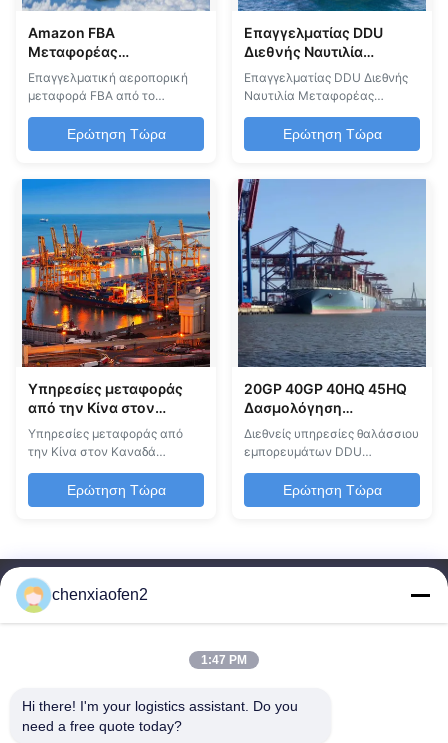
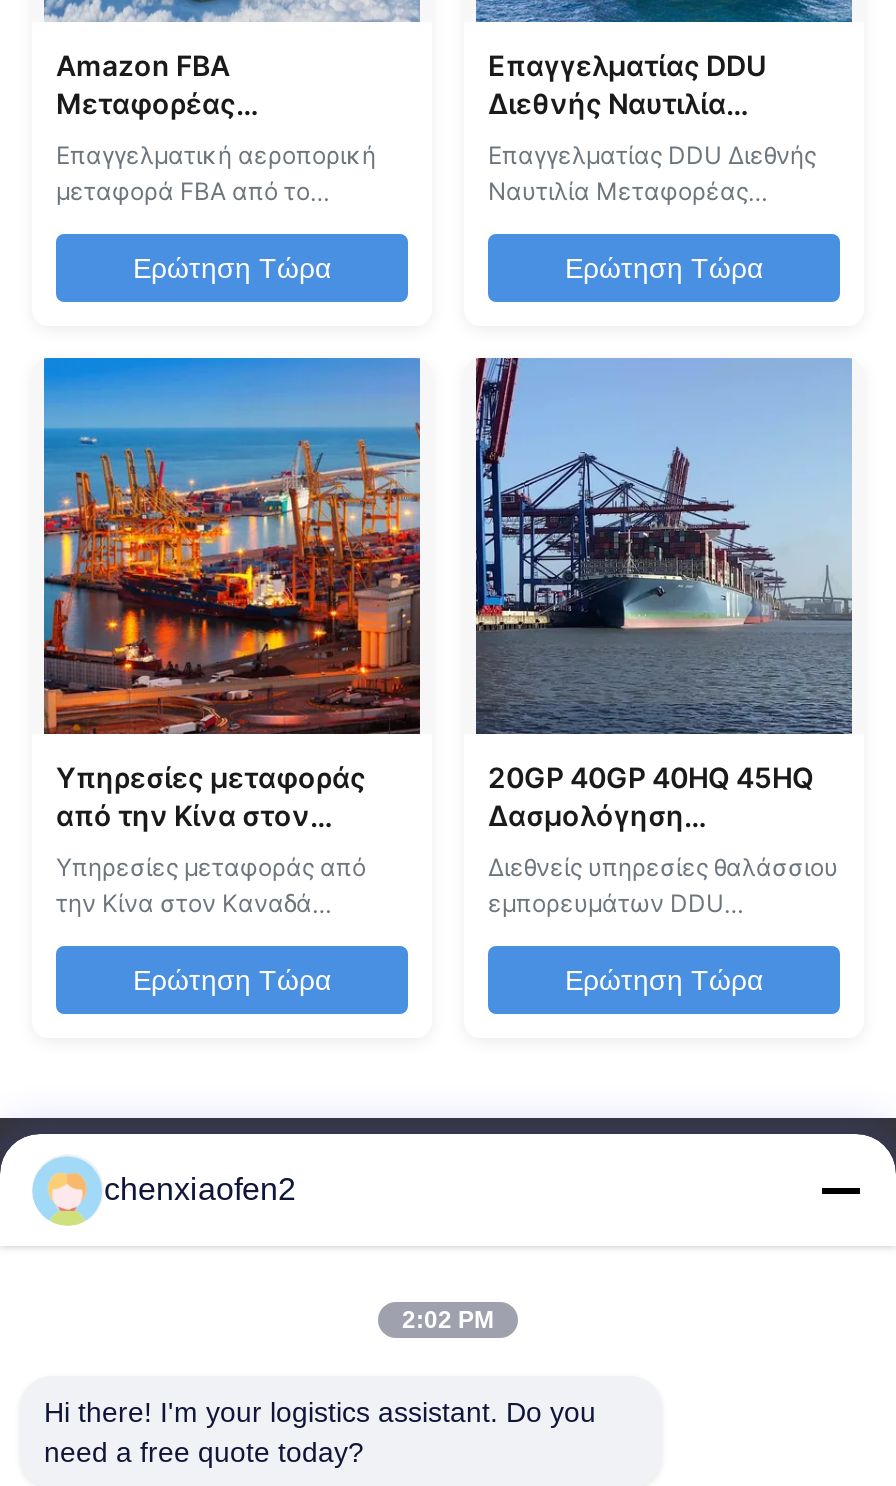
[201,653,247,667] 1:47 PM -> [402,1306,494,1334] 2:02 PM

